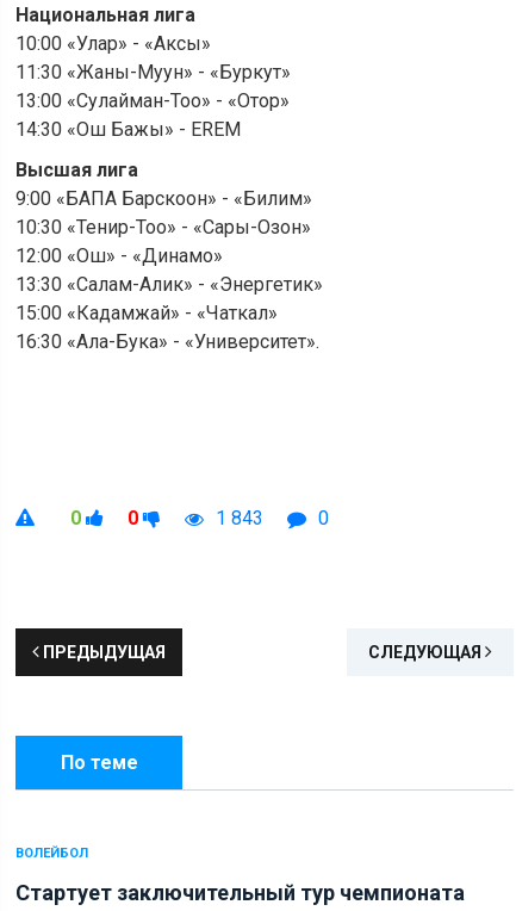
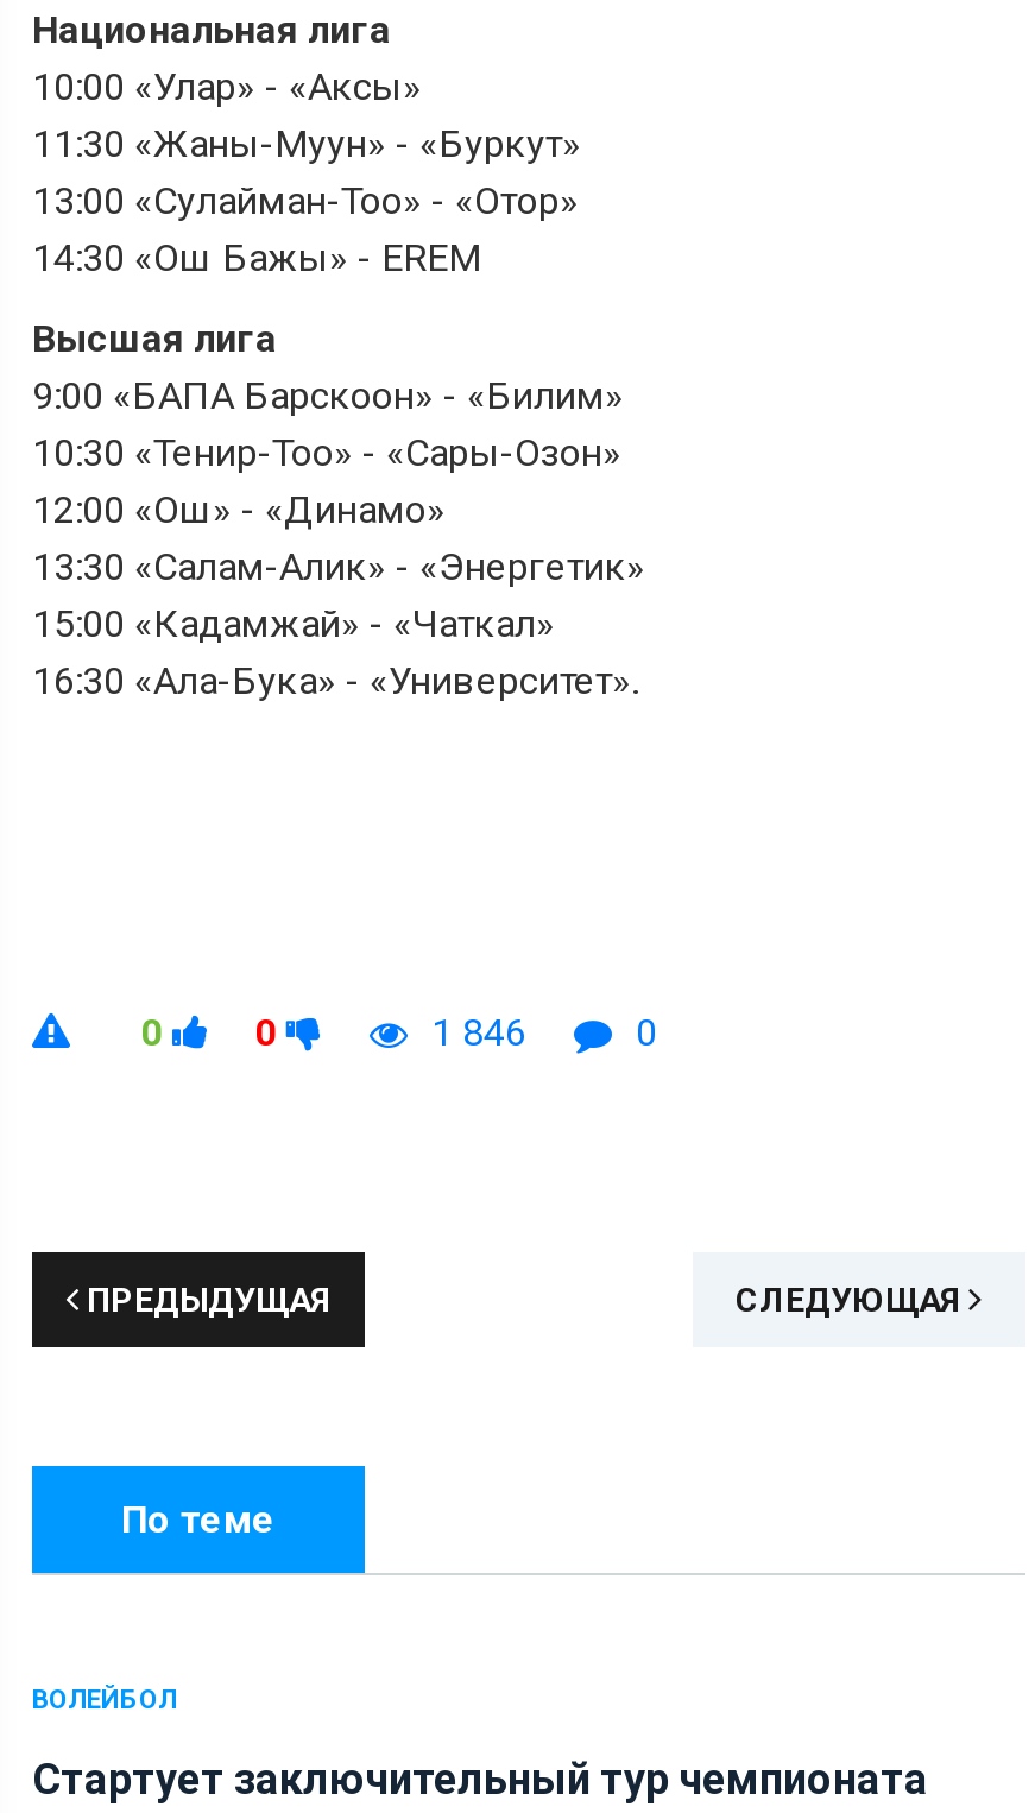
[216,506,263,529] 1 843 -> [431,1009,526,1054] 1 846

